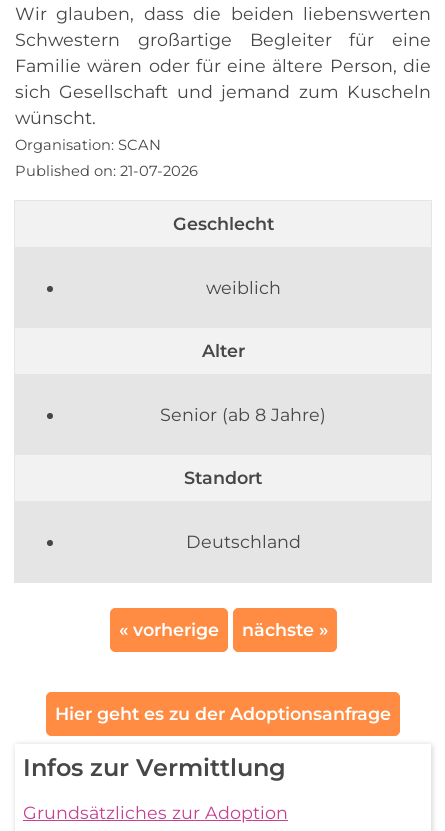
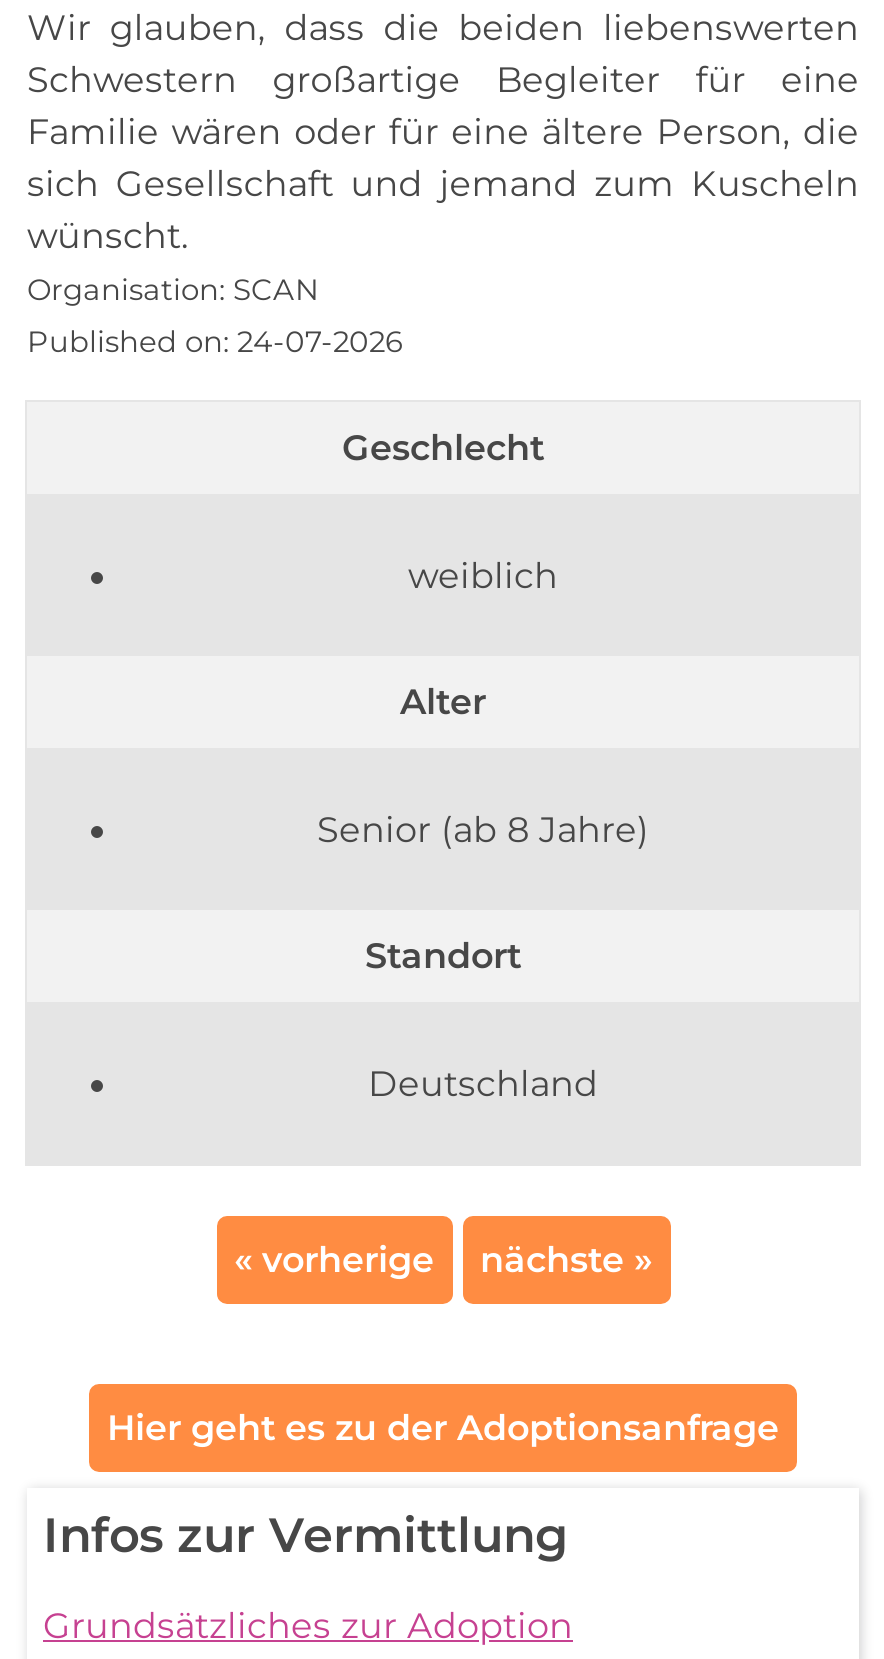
[15,162,198,180] Published on: 21-07-2026 -> [27,325,403,361] Published on: 24-07-2026

